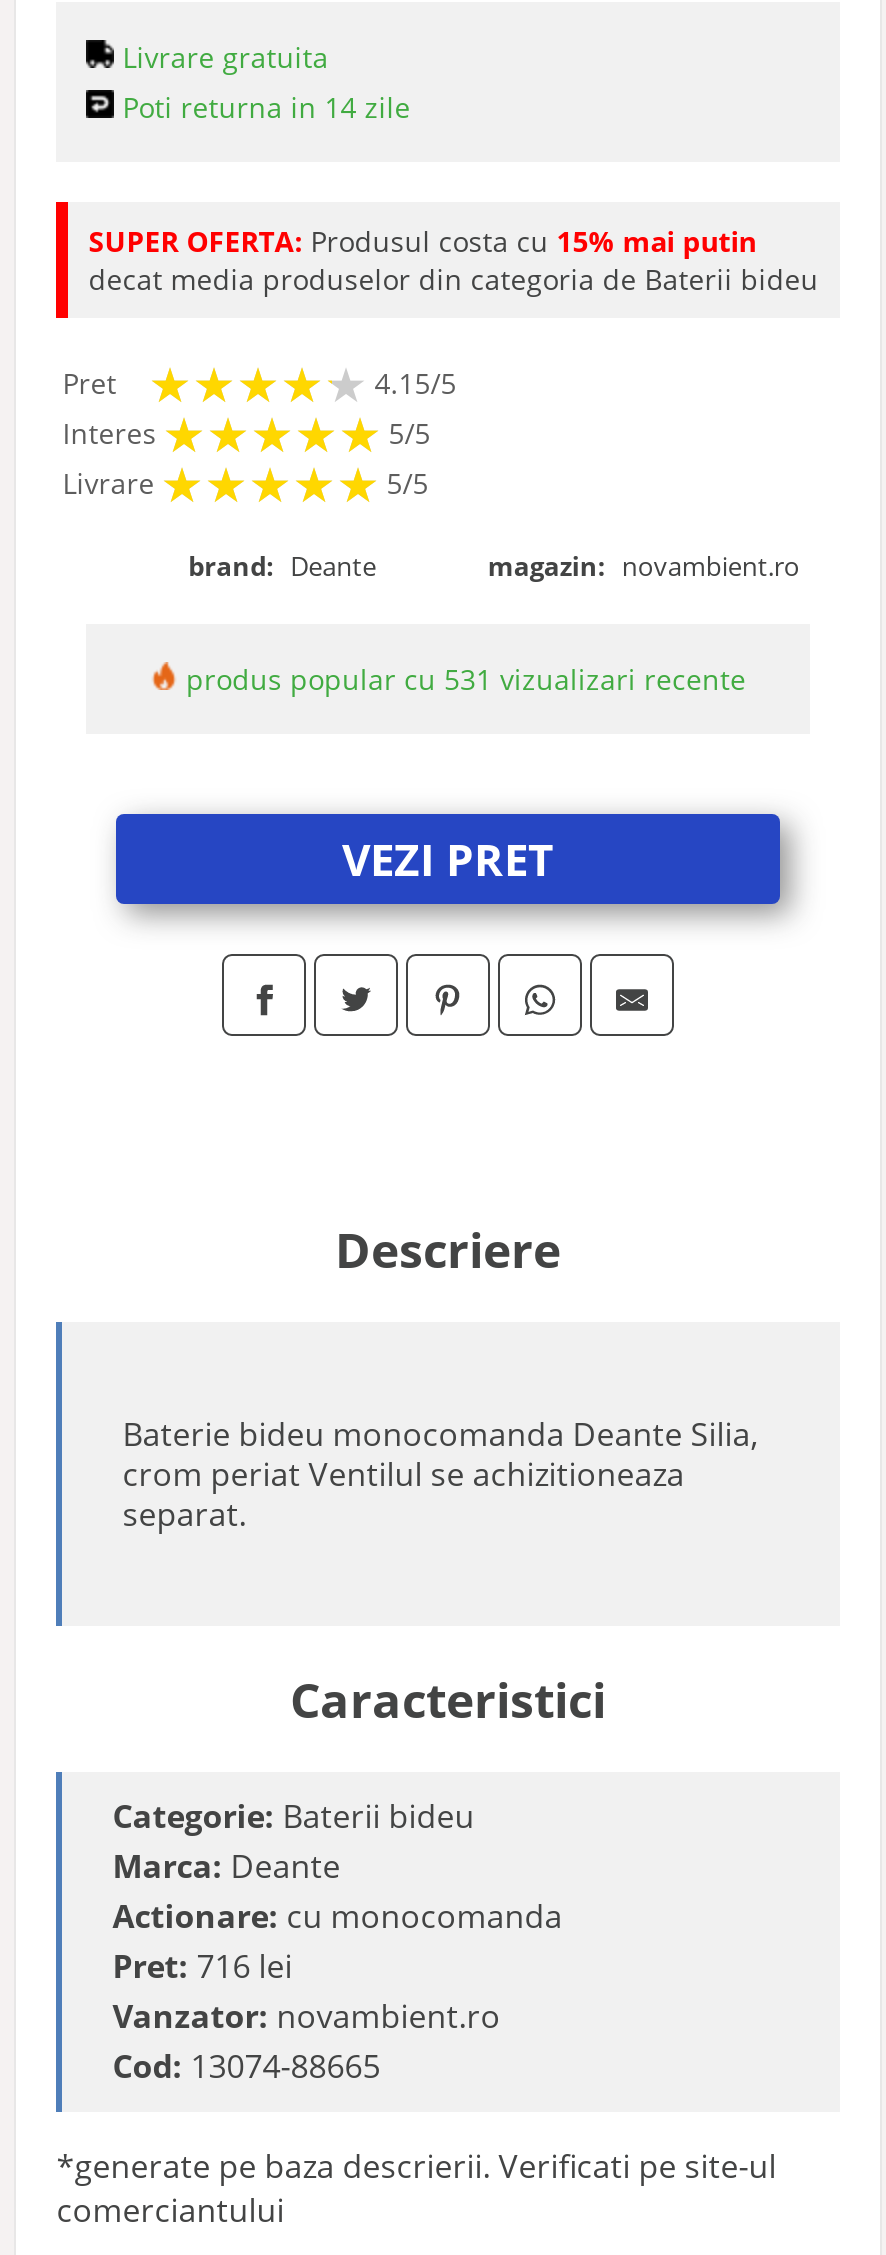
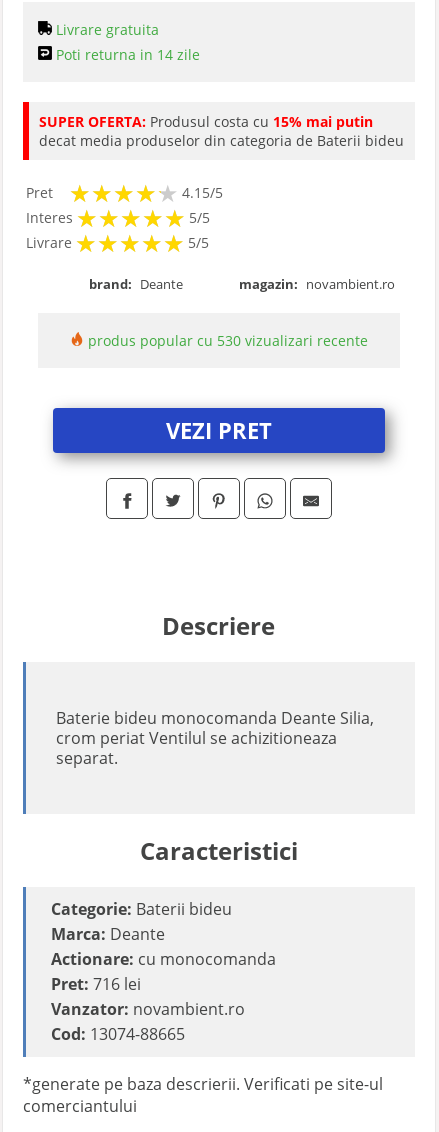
[178,660,746,698] produs popular cu 531 vizualizari recente -> [84,331,368,350] produs popular cu 530 vizualizari recente

